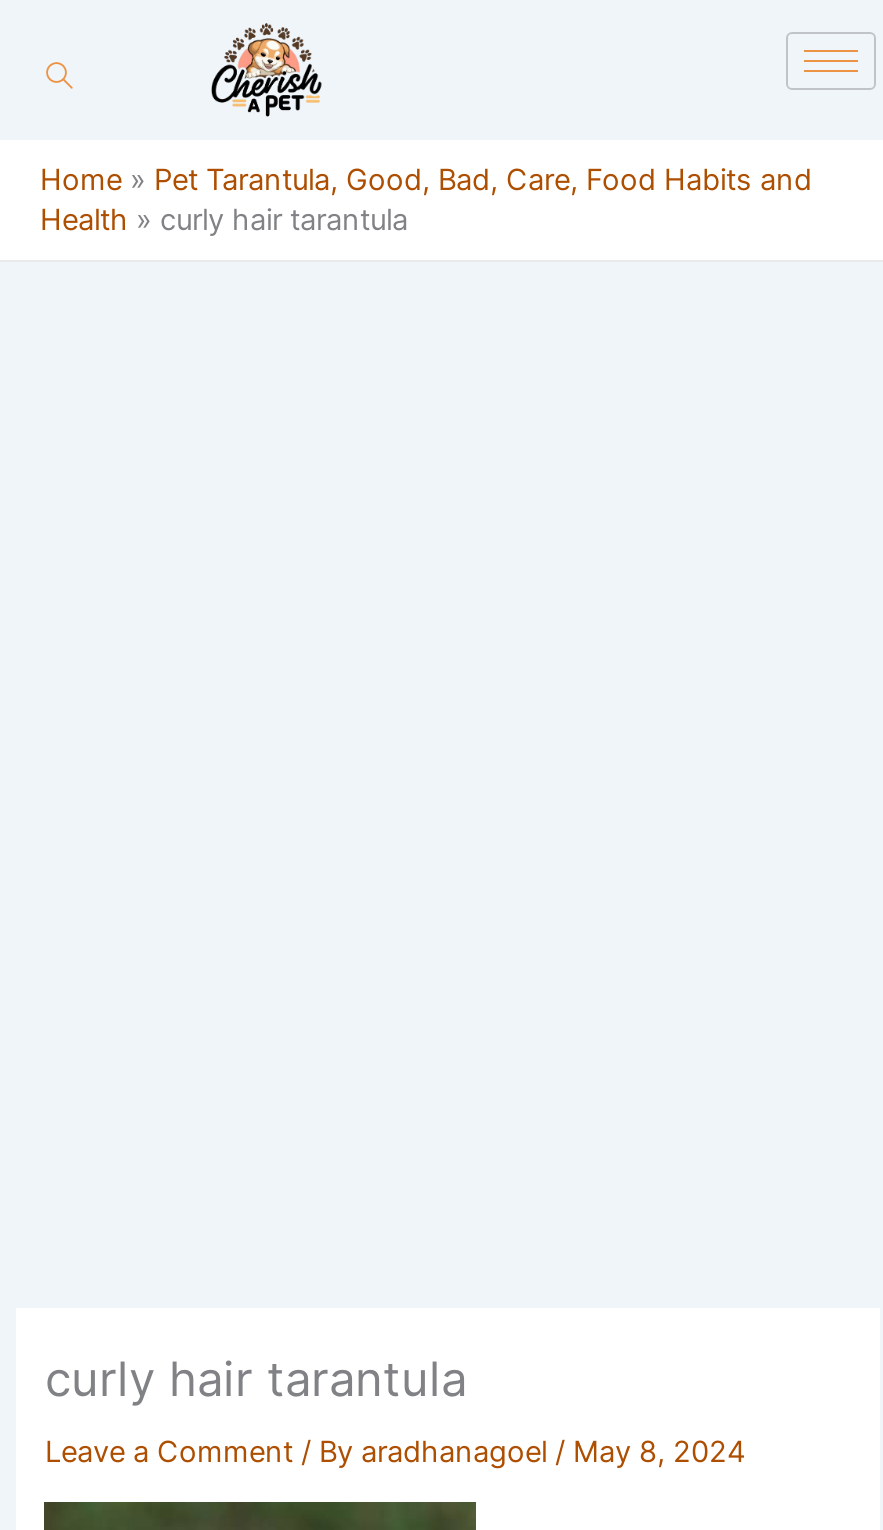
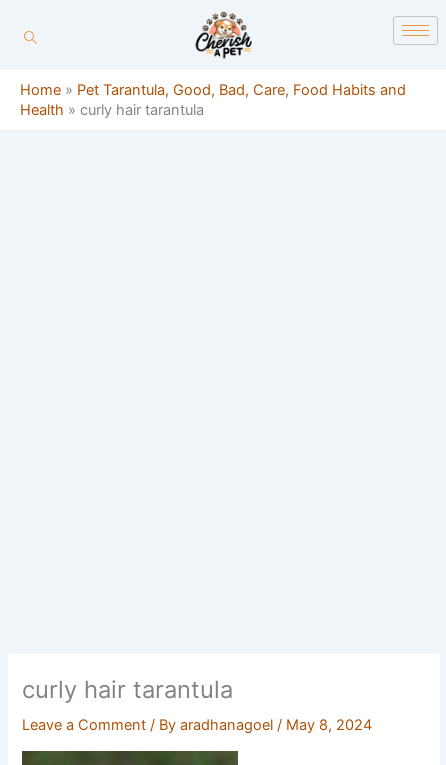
[210,22,324,118] [image] -> none
none -> [194,11,253,59] [image]

